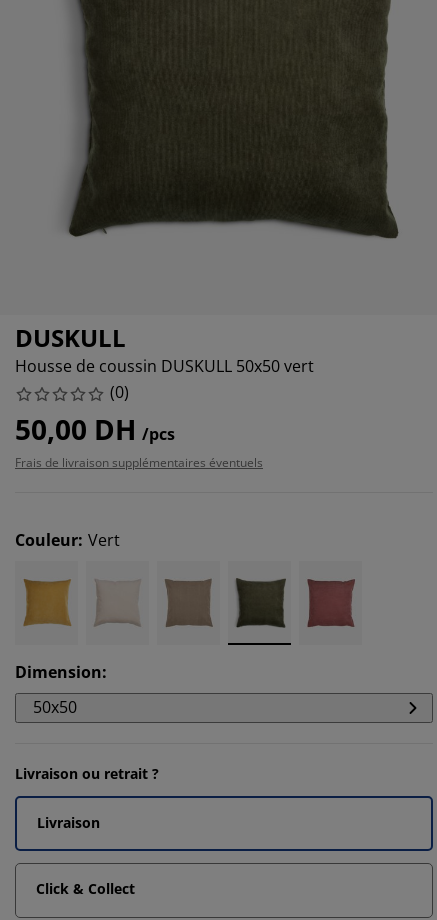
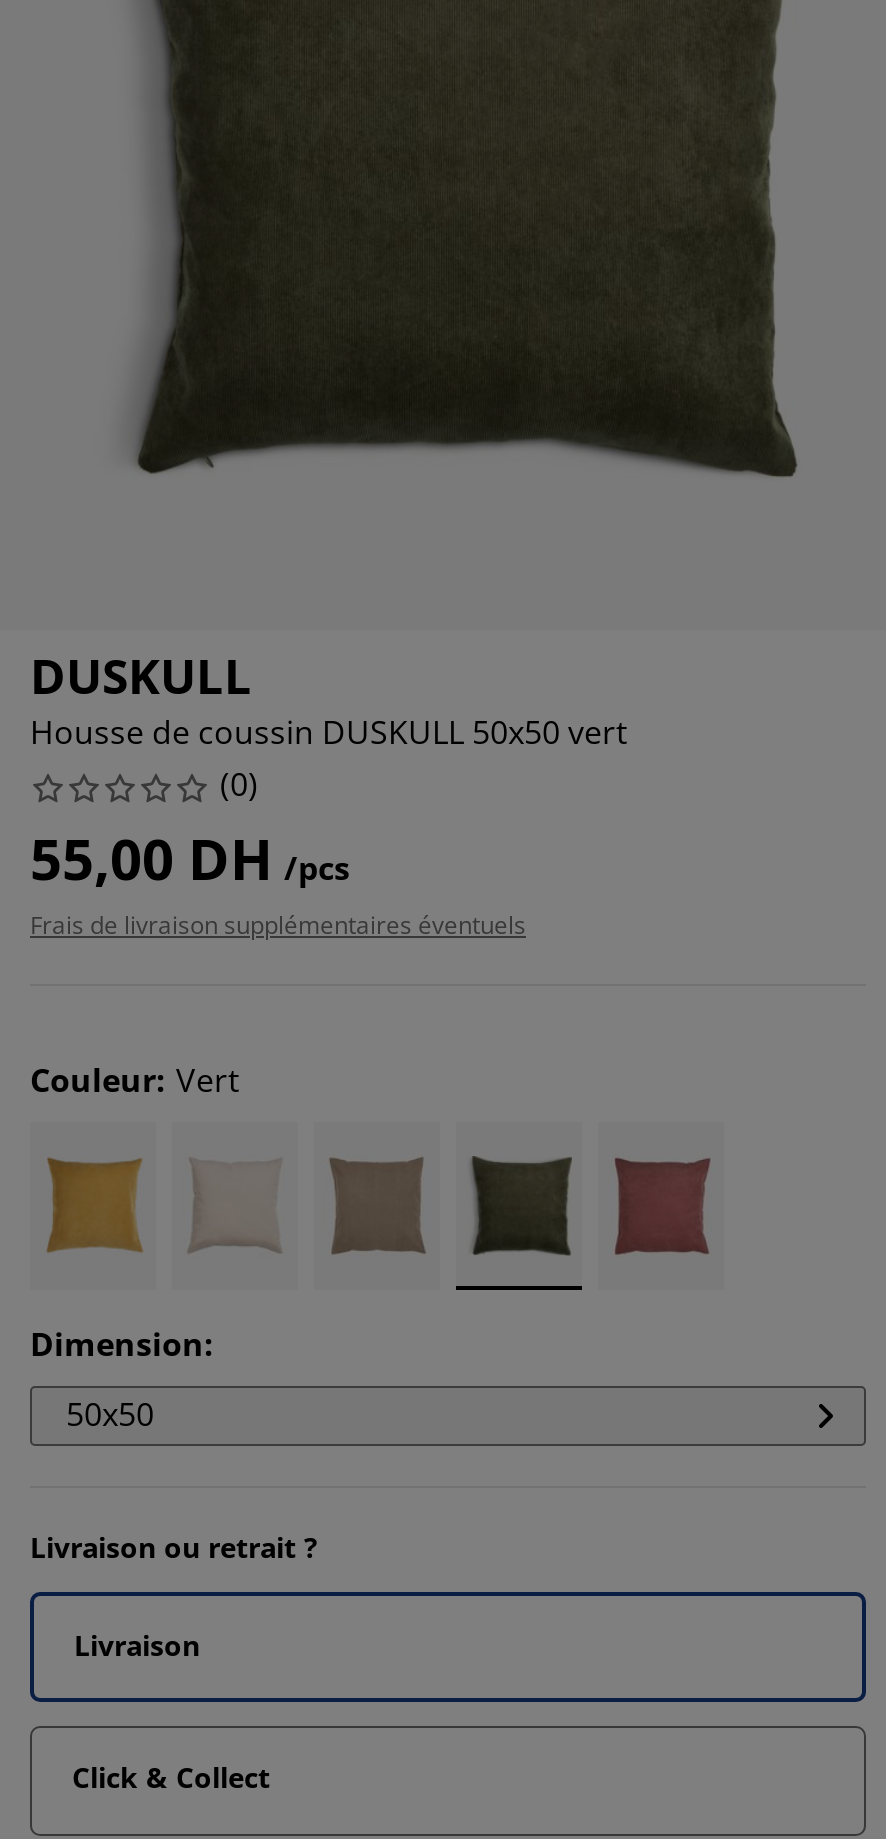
[15,410,175,448] 50,00 DH /pcs -> [30,820,350,896] 55,00 DH /pcs

